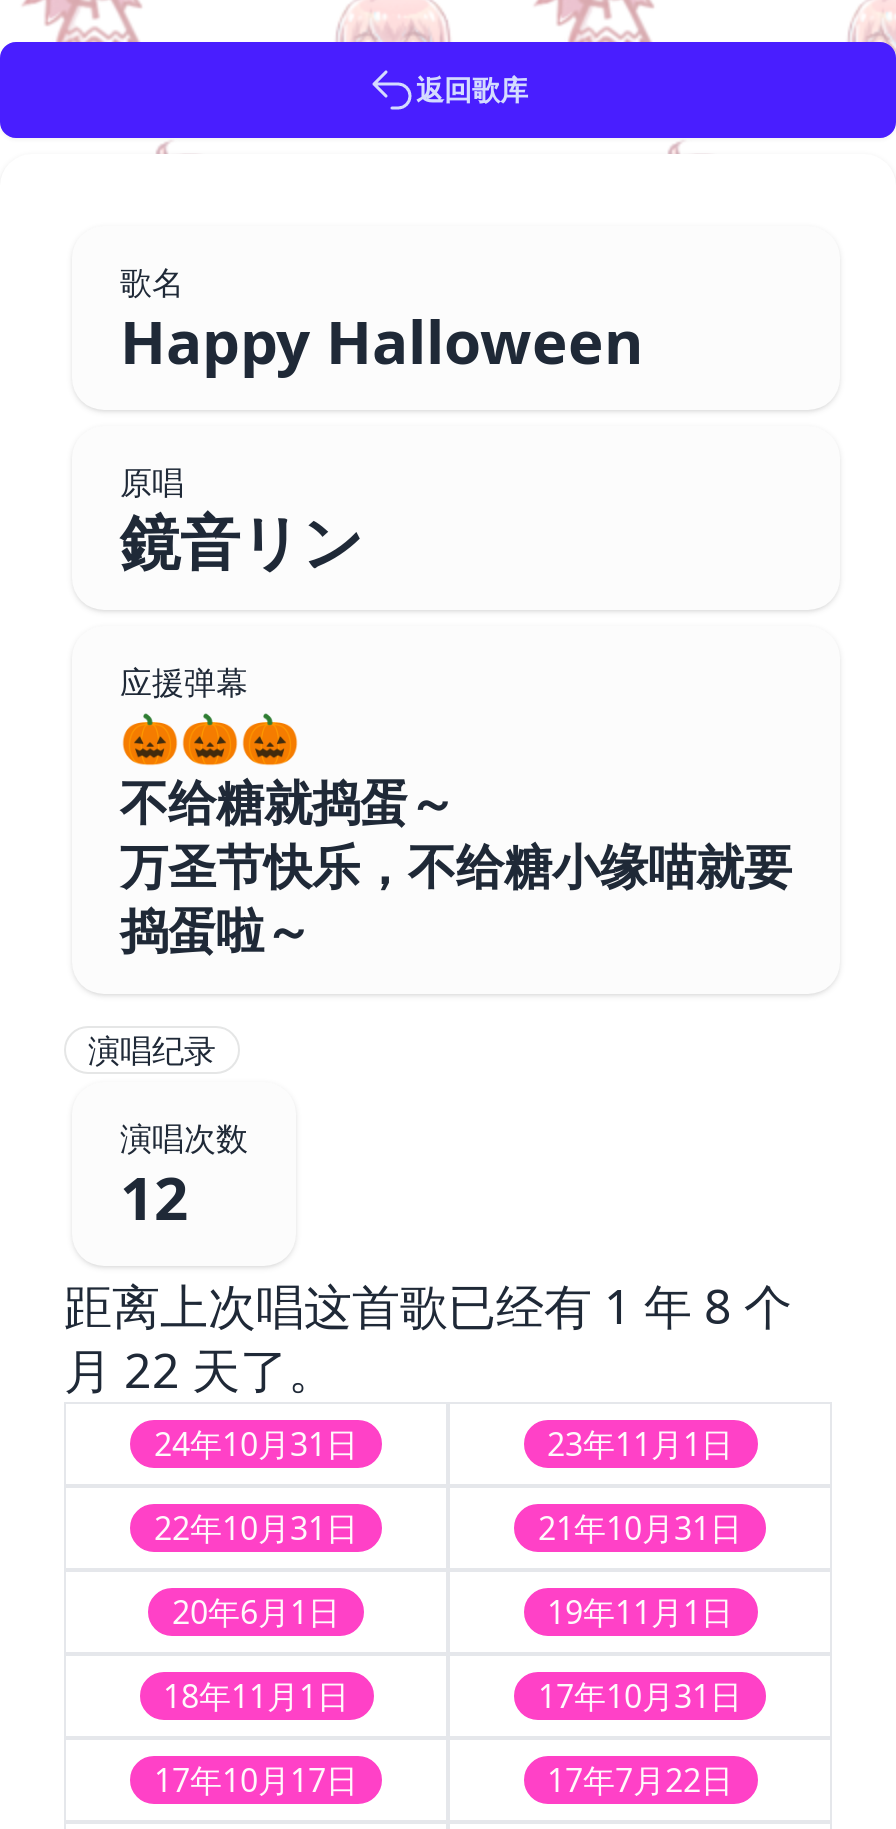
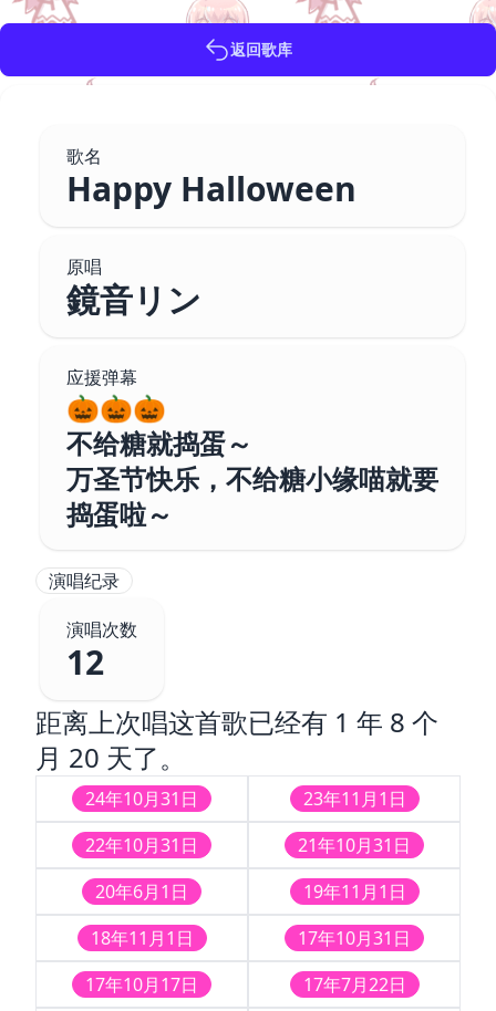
[64,1336,336,1402] 月 22 天了。 -> [35,739,186,775] 月 20 天了。

